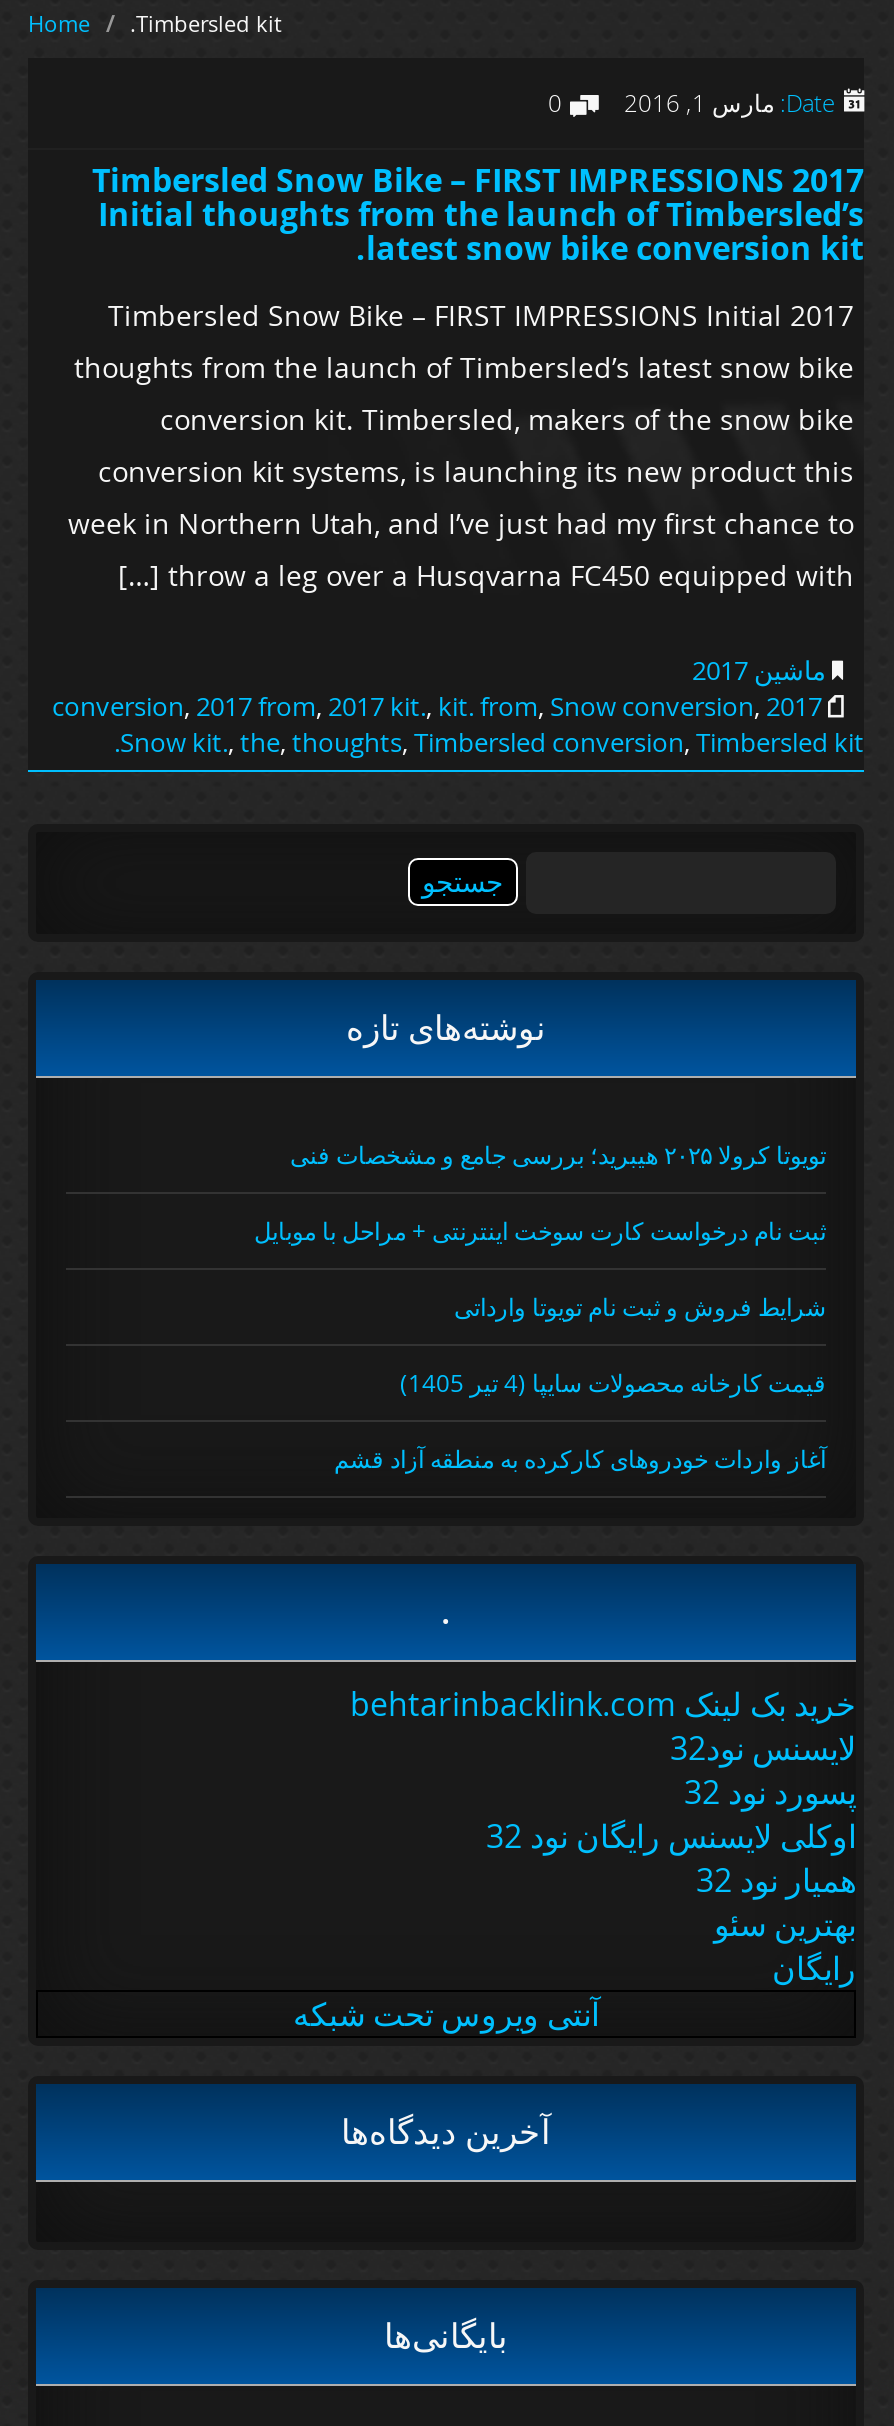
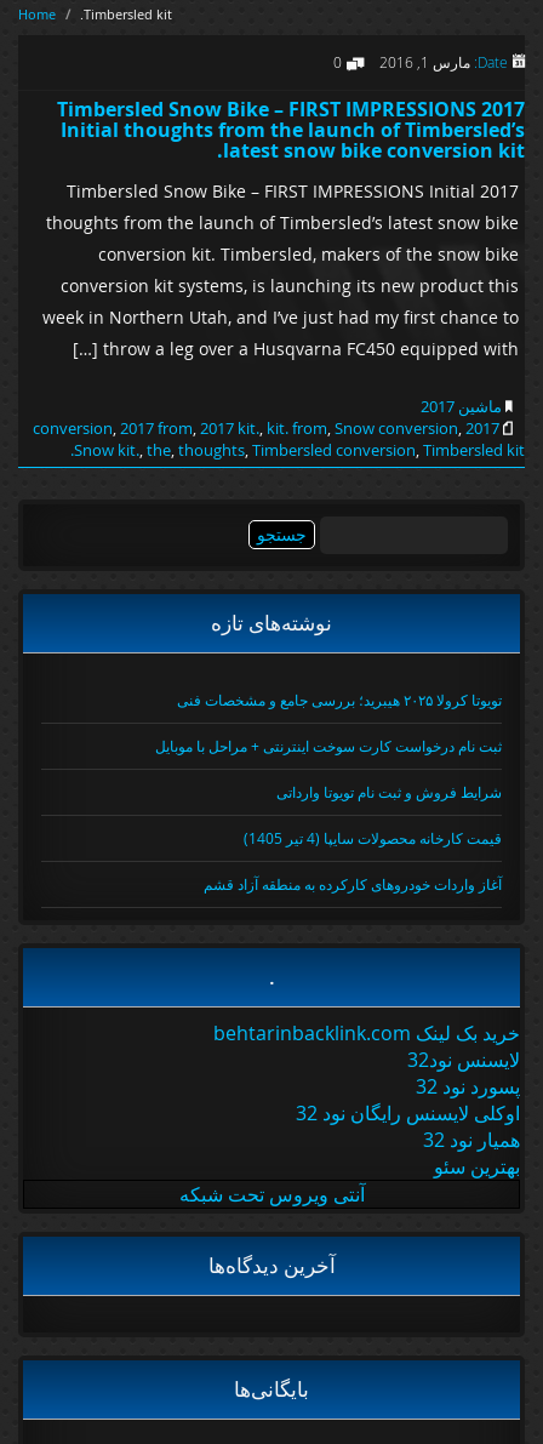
[802,1946,886,1990] رایگان -> none

